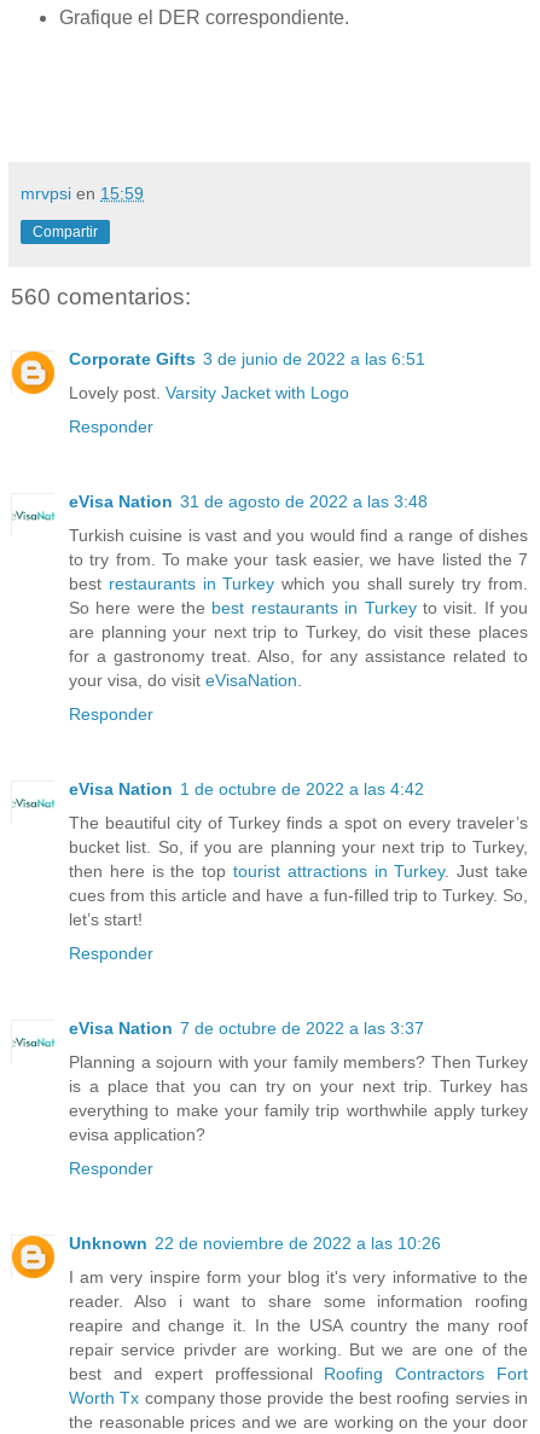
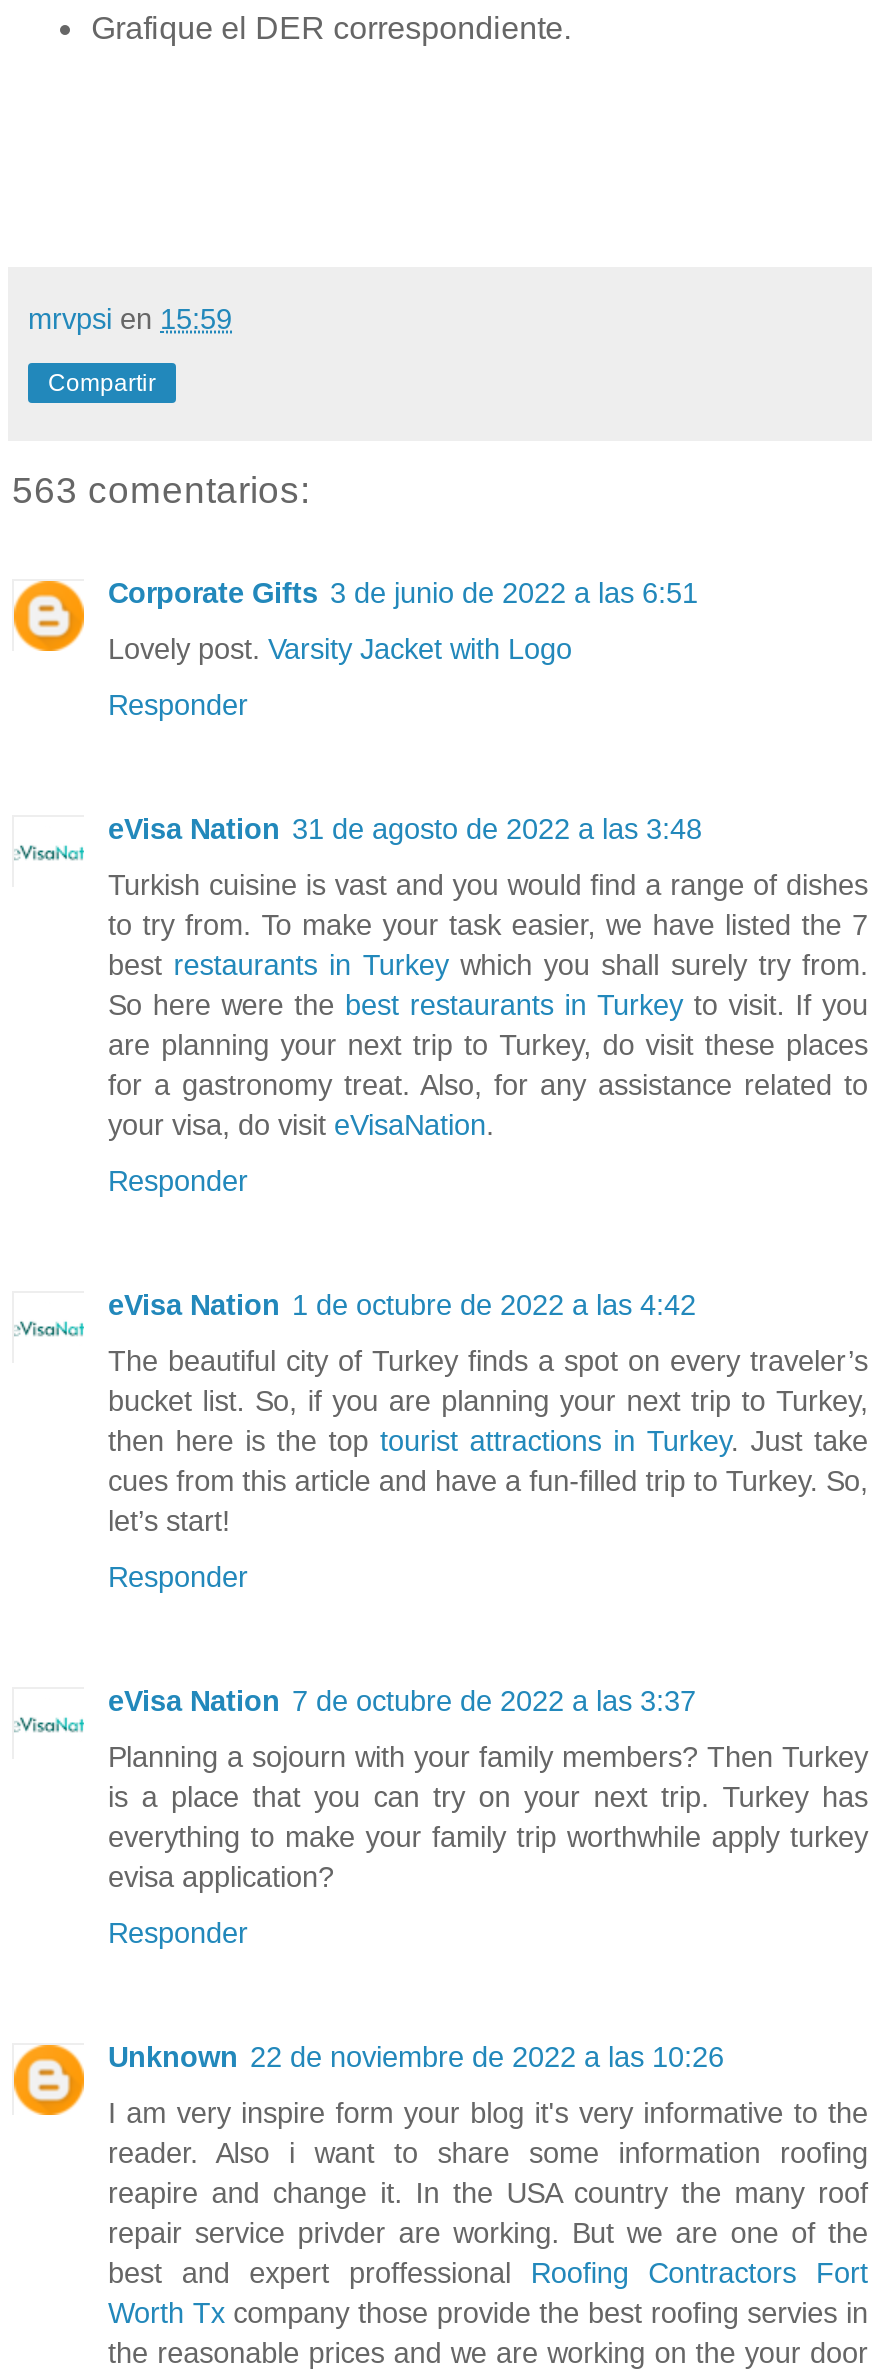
[11,283,191,309] 560 comentarios: -> [12,468,310,510] 563 comentarios:

